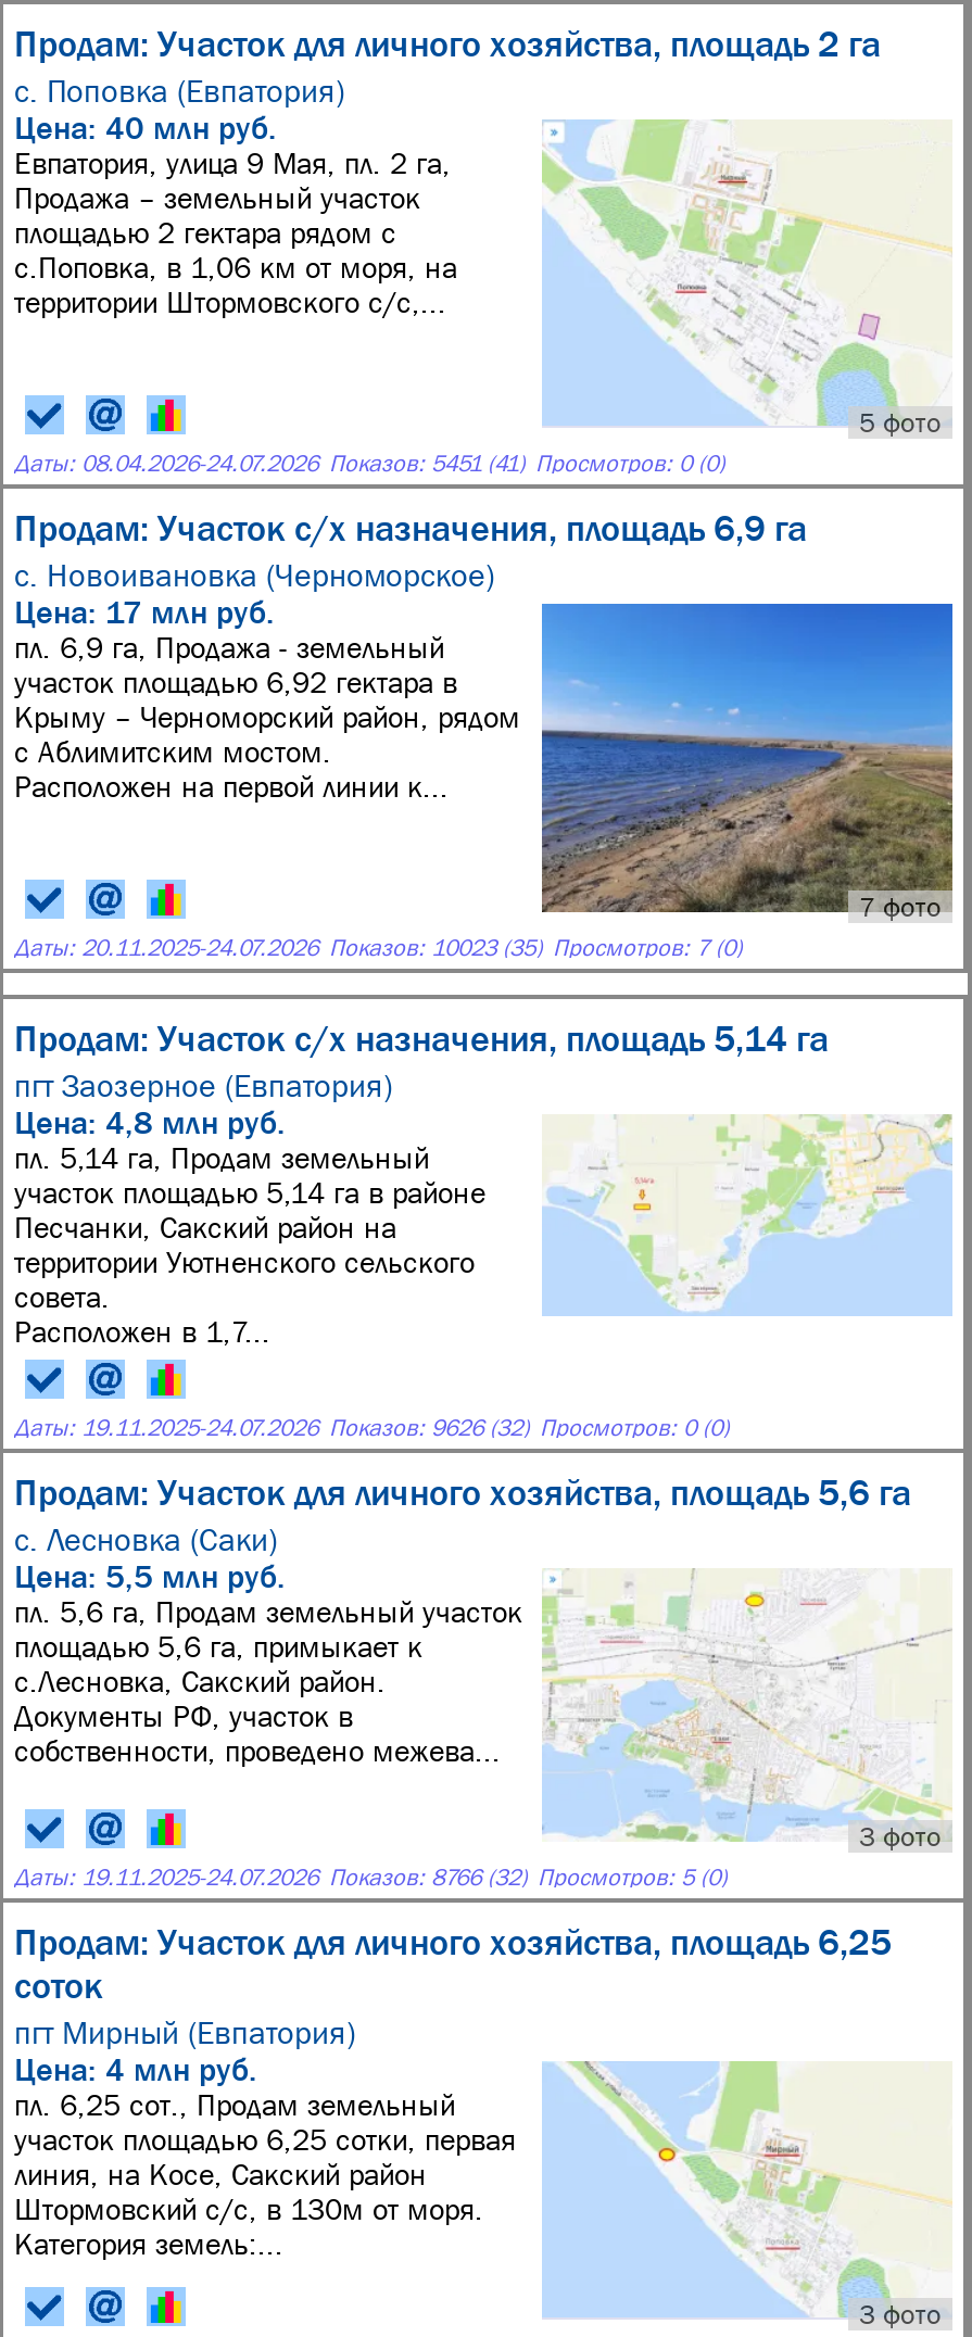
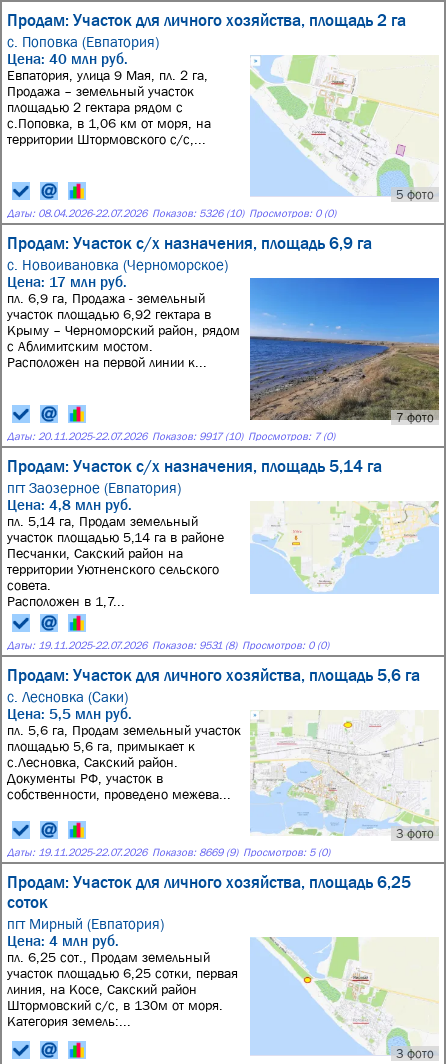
[14,449,724,475] Даты: 08.04.2026-24.07.2026 Показов: 5451 (41) Просмотров: 0 (0) -> [7,207,336,219] Даты: 08.04.2026-22.07.2026 Показов: 5326 (10) Просмотров: 0 (0)
[14,934,742,960] Даты: 20.11.2025-24.07.2026 Показов: 10023 (35) Просмотров: 7 (0) -> [7,430,335,442] Даты: 20.11.2025-22.07.2026 Показов: 9917 (10) Просмотров: 7 (0)
[14,1414,729,1440] Даты: 19.11.2025-24.07.2026 Показов: 9626 (32) Просмотров: 0 (0) -> [7,639,329,651] Даты: 19.11.2025-22.07.2026 Показов: 9531 (8) Просмотров: 0 (0)
[14,1864,727,1890] Даты: 19.11.2025-24.07.2026 Показов: 8766 (32) Просмотров: 5 (0) -> [7,846,330,858] Даты: 19.11.2025-22.07.2026 Показов: 8669 (9) Просмотров: 5 (0)

